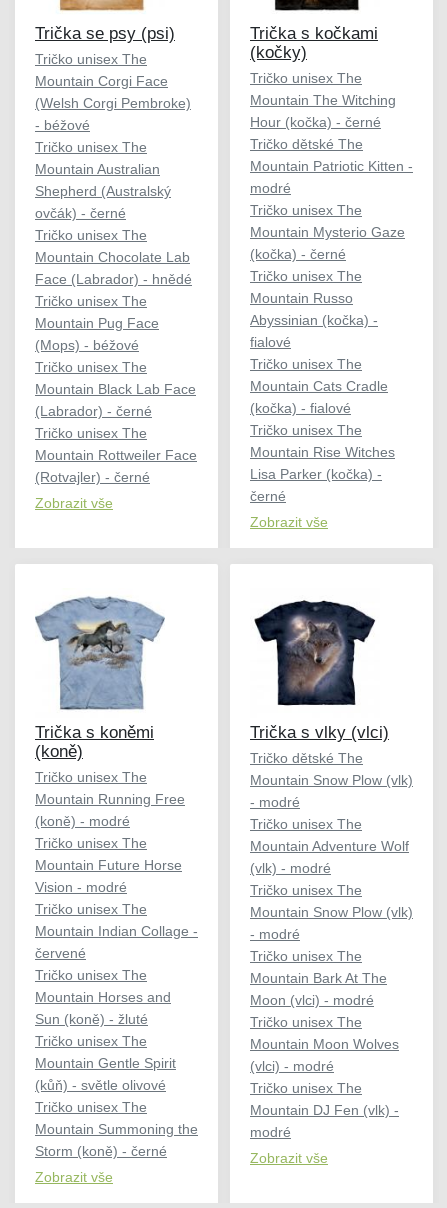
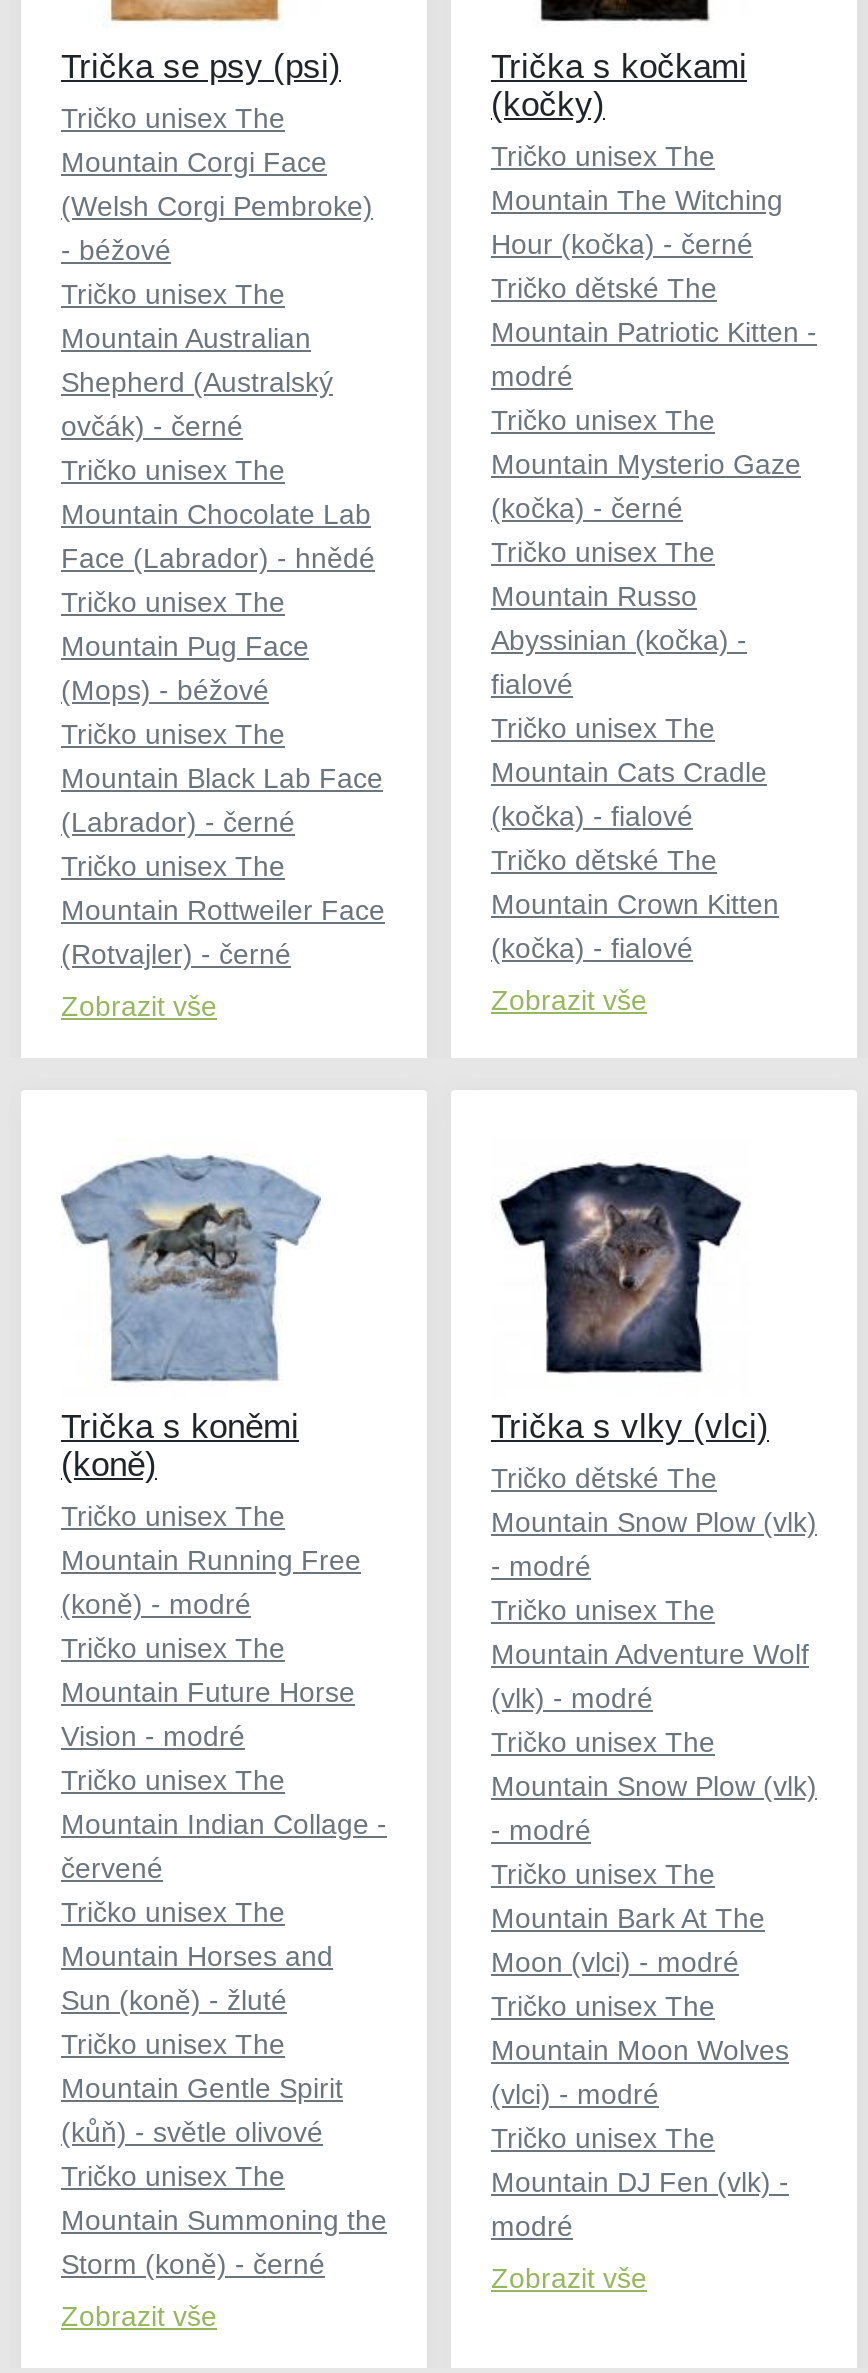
[250,422,395,504] Tričko unisex The | Mountain Rise Witches | Lisa Parker (kočka) - | černé -> [491,844,779,964] Tričko dětské The | Mountain Crown Kitten | (kočka) - fialové

